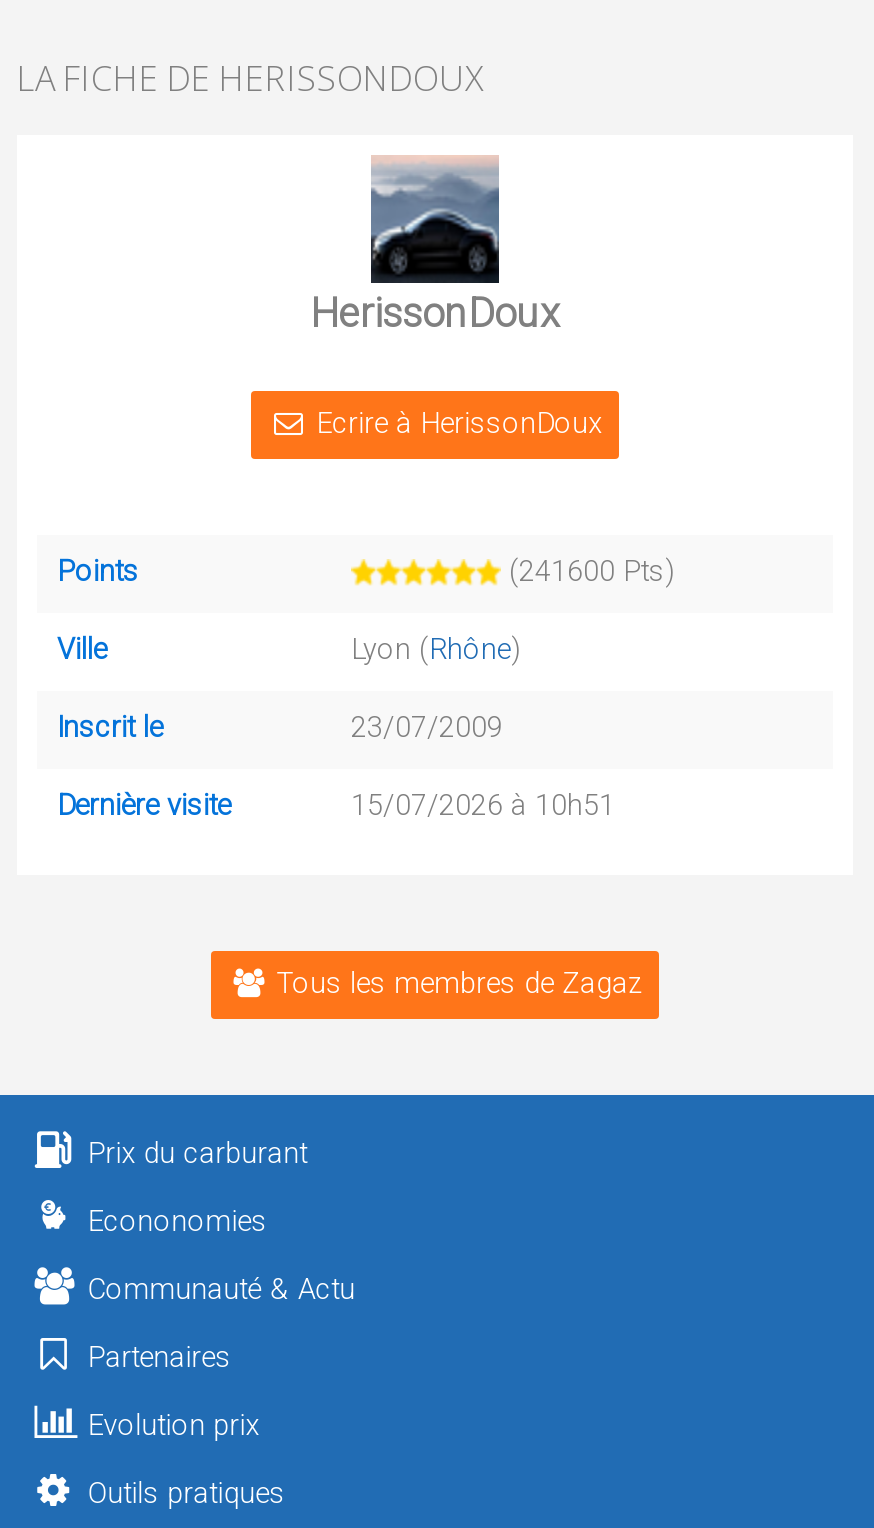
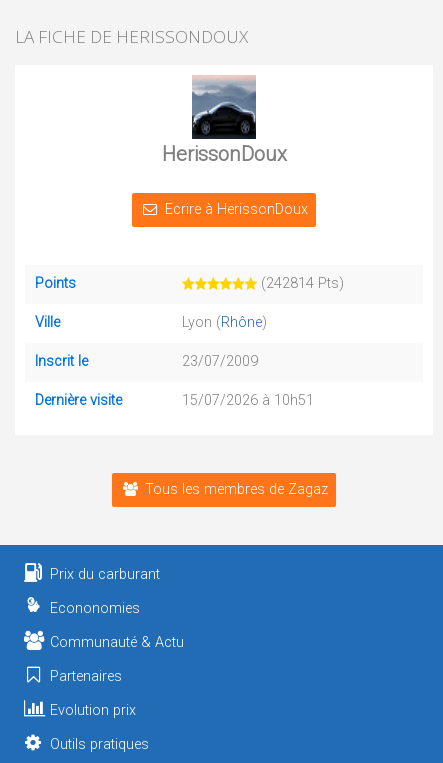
[501,555,675,589] (241600 Pts) -> [257,275,344,292] (242814 Pts)

